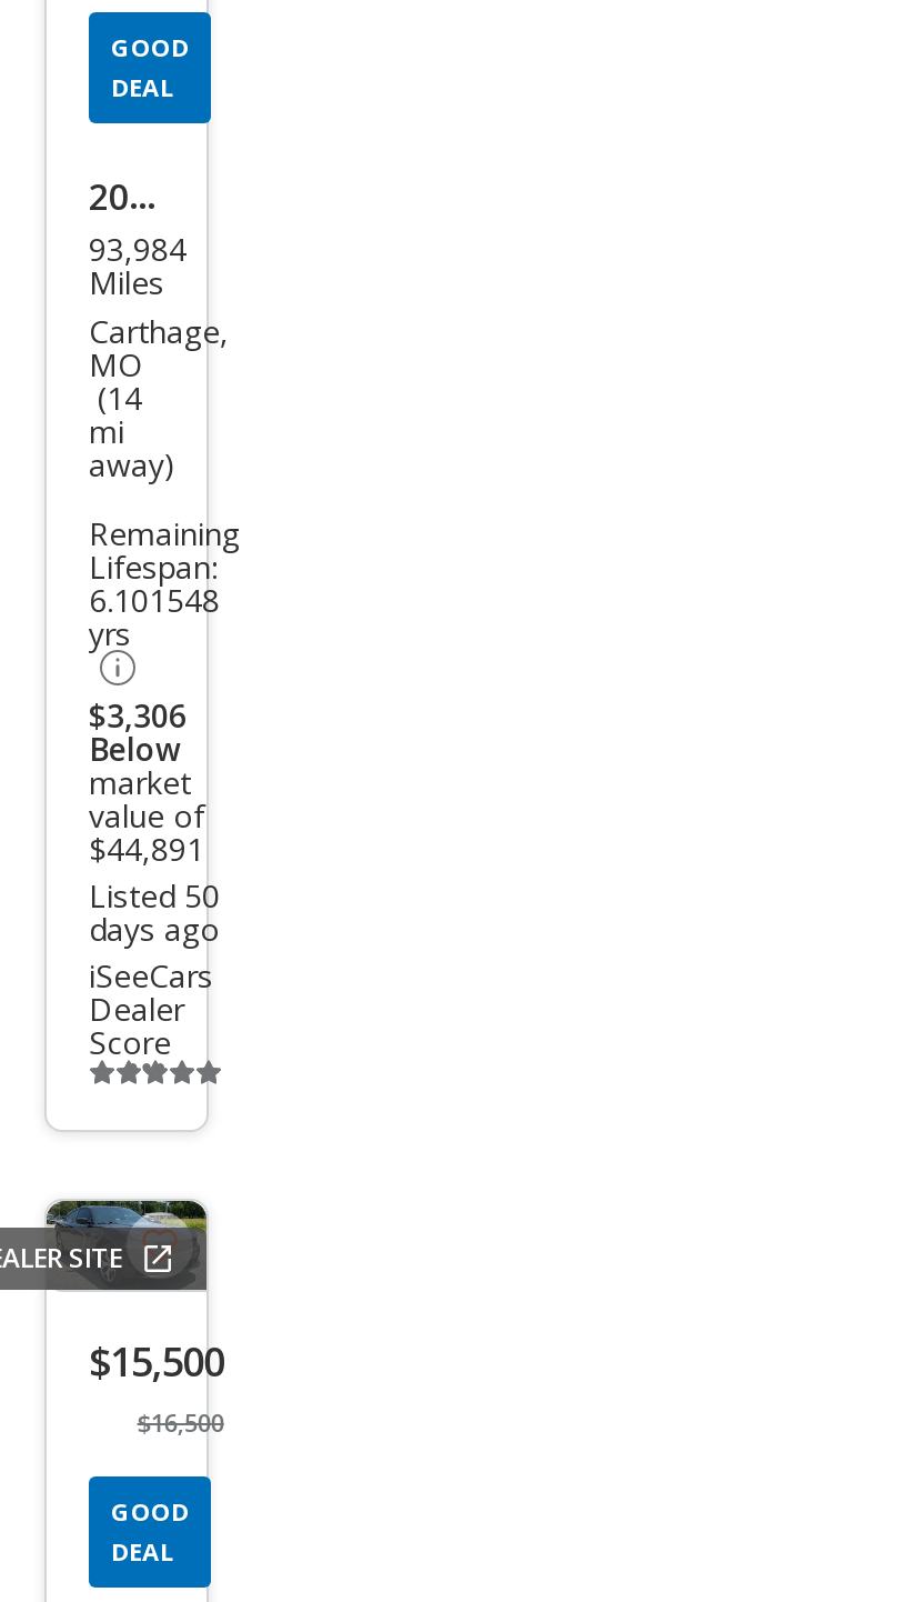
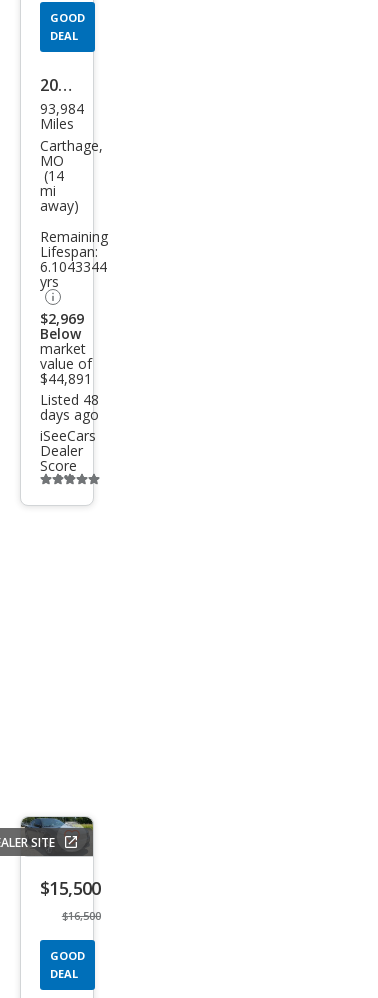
[89,578,220,620] 6.101548 -> [40,257,107,276] 6.1043344
[89,694,187,736] $3,306 -> [40,309,84,328] $2,969
[89,874,220,916] Listed 50 -> [40,390,99,409] Listed 48

